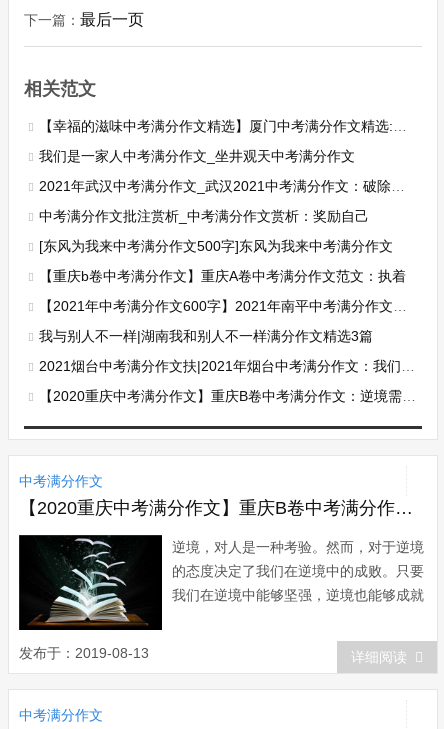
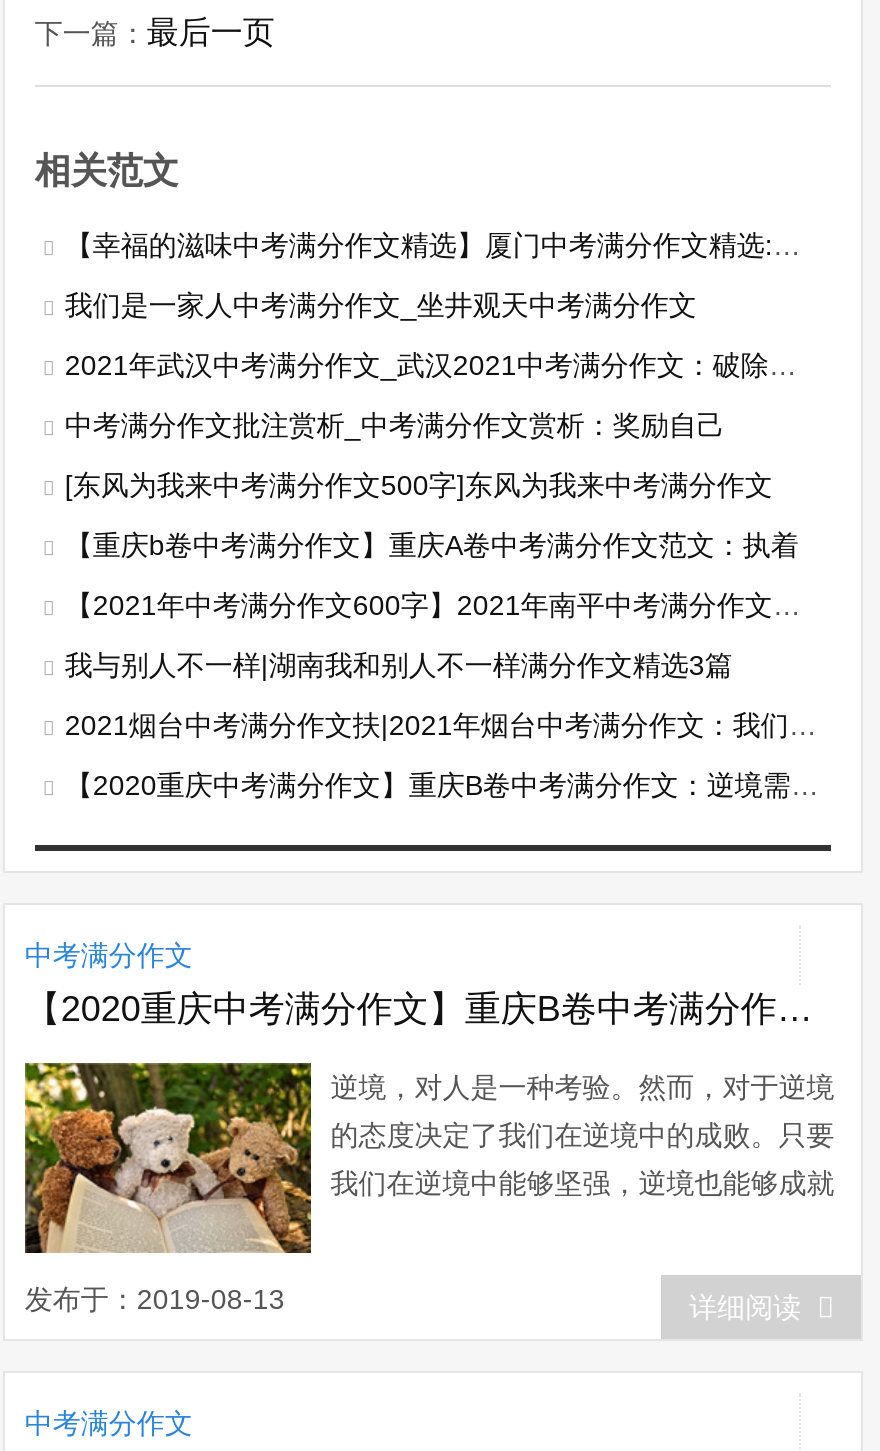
[18,534,163,631] [image] -> [23,1061,313,1255] [image]

